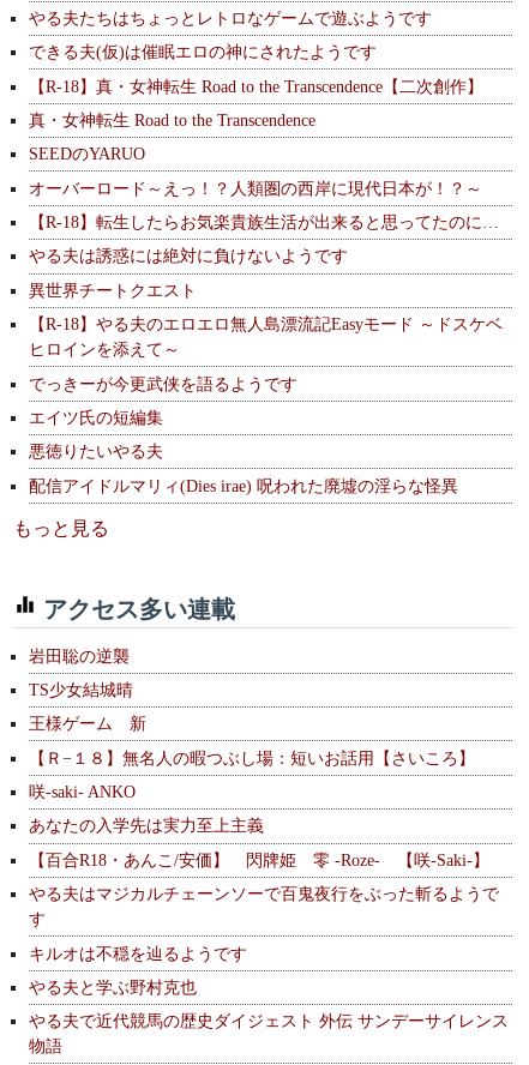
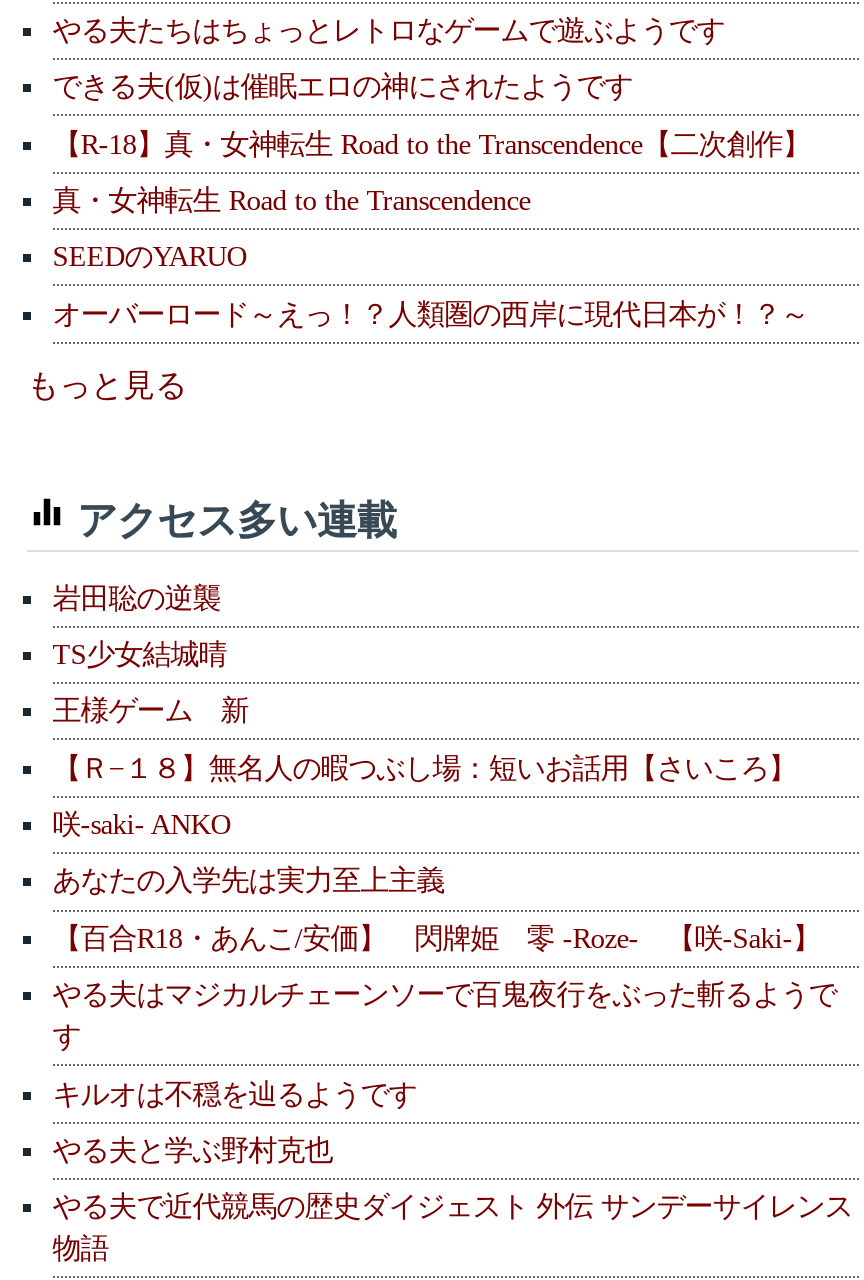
[29,212,502,495] 【R-18】転生したらお気楽貴族生活が出来ると思ってたのに… | やる夫は誘惑には絶対に負けないようです | 異世界チートクエスト | 【R-18】やる夫のエロエロ無人島漂流記Easyモード ～ドスケベ | ヒロインを添えて～ | でっきーが今更武侠を語るようです | エイツ氏の短編集 | 悪徳りたいやる夫 | 配信アイドルマリィ(Dies irae) 呪われた廃墟の淫らな怪異 -> none

